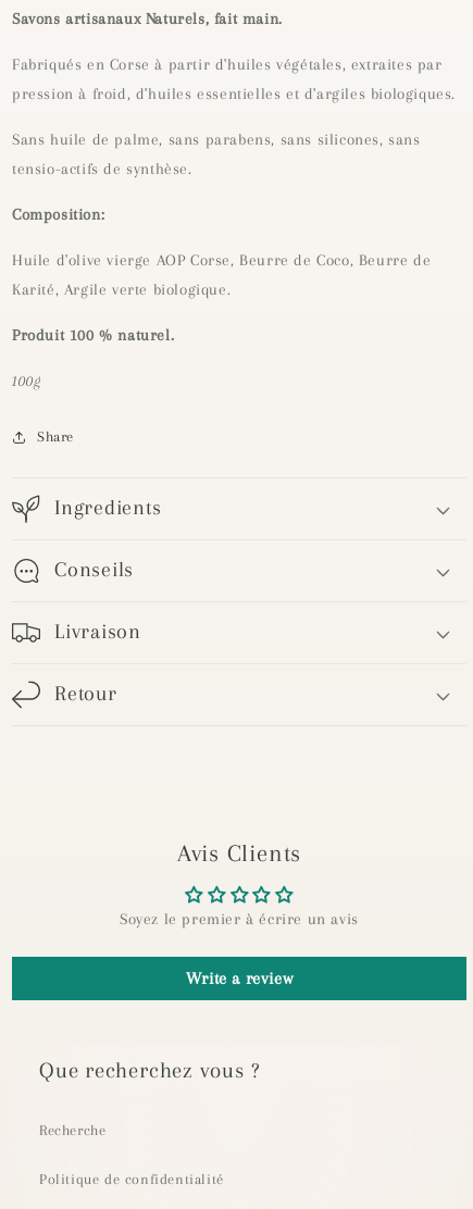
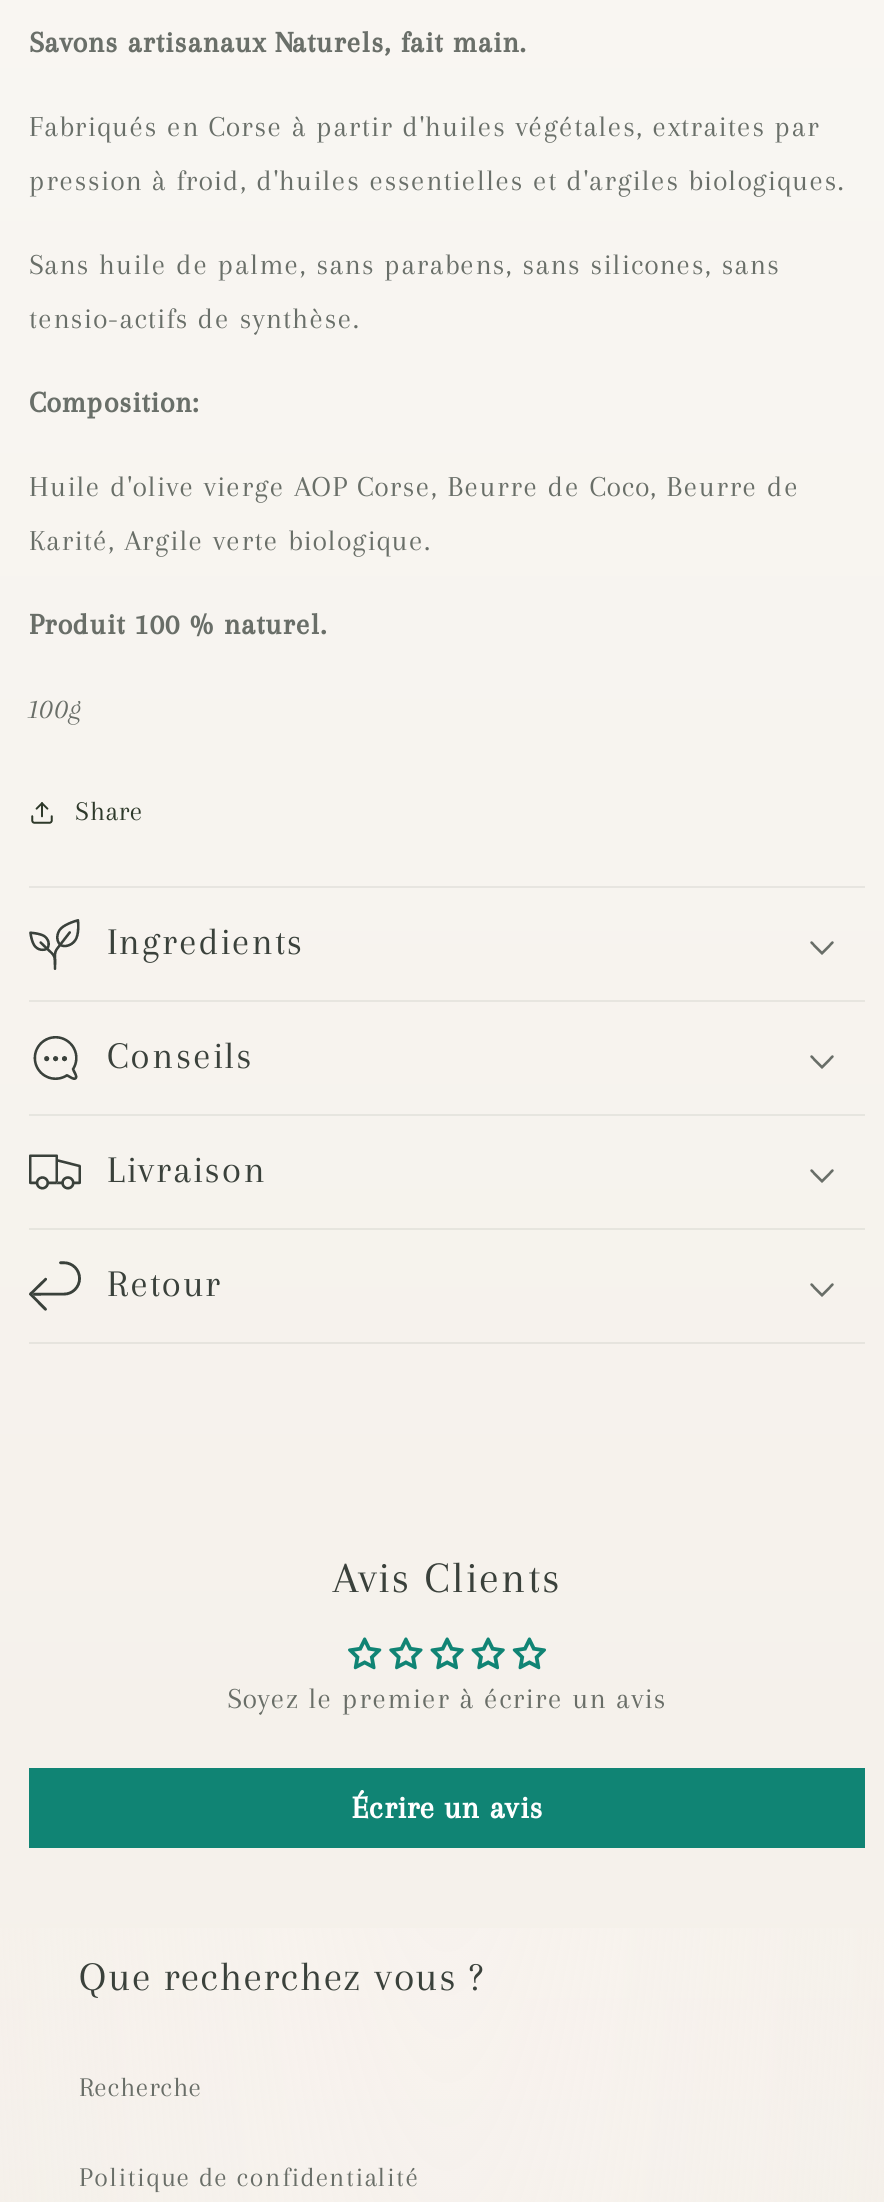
[186,969,293,989] Write a review -> [352,1790,542,1826] Écrire un avis

